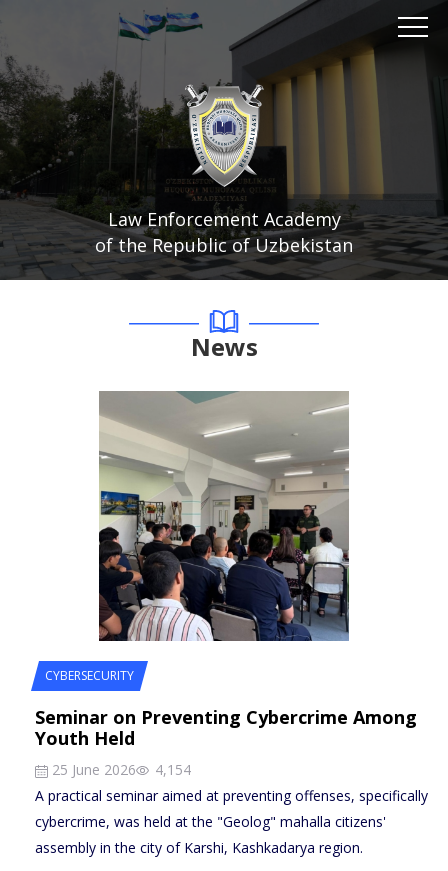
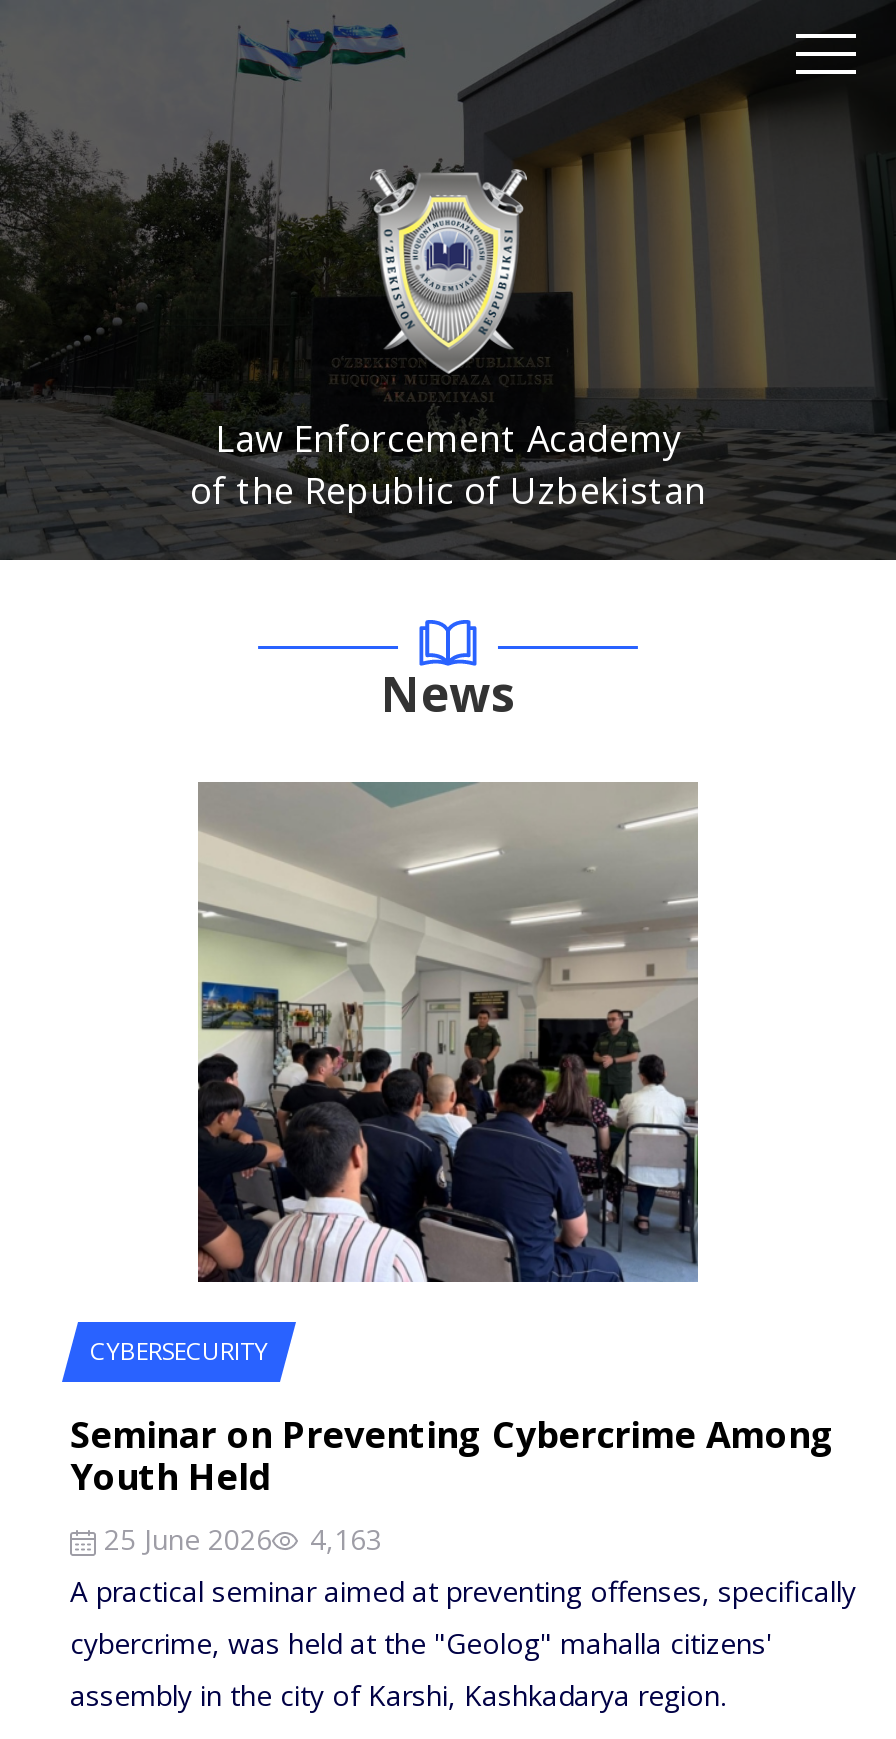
[48,760,191,779] 25 June 2026 4,154 -> [96,1520,382,1558] 25 June 2026 4,163

